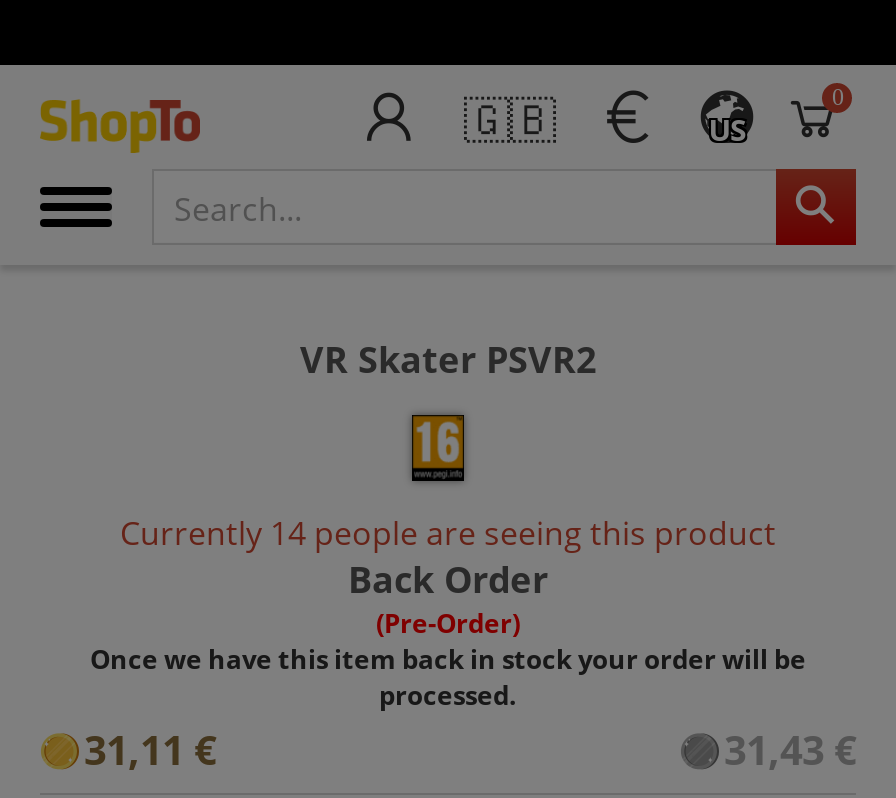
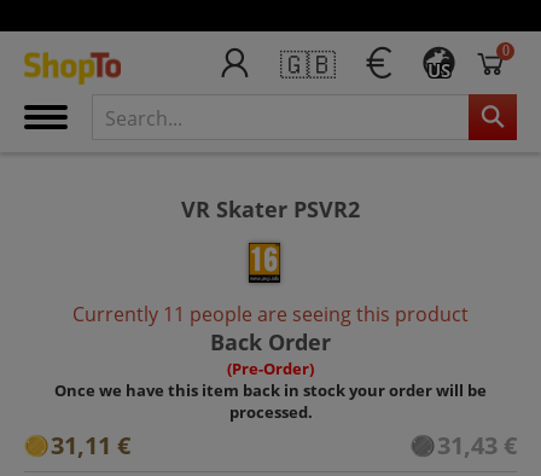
[120,510,776,554] Currently 14 people are seeing this product -> [72,300,469,327] Currently 11 people are seeing this product

